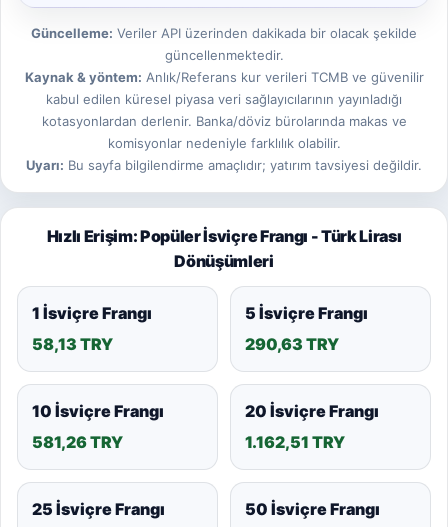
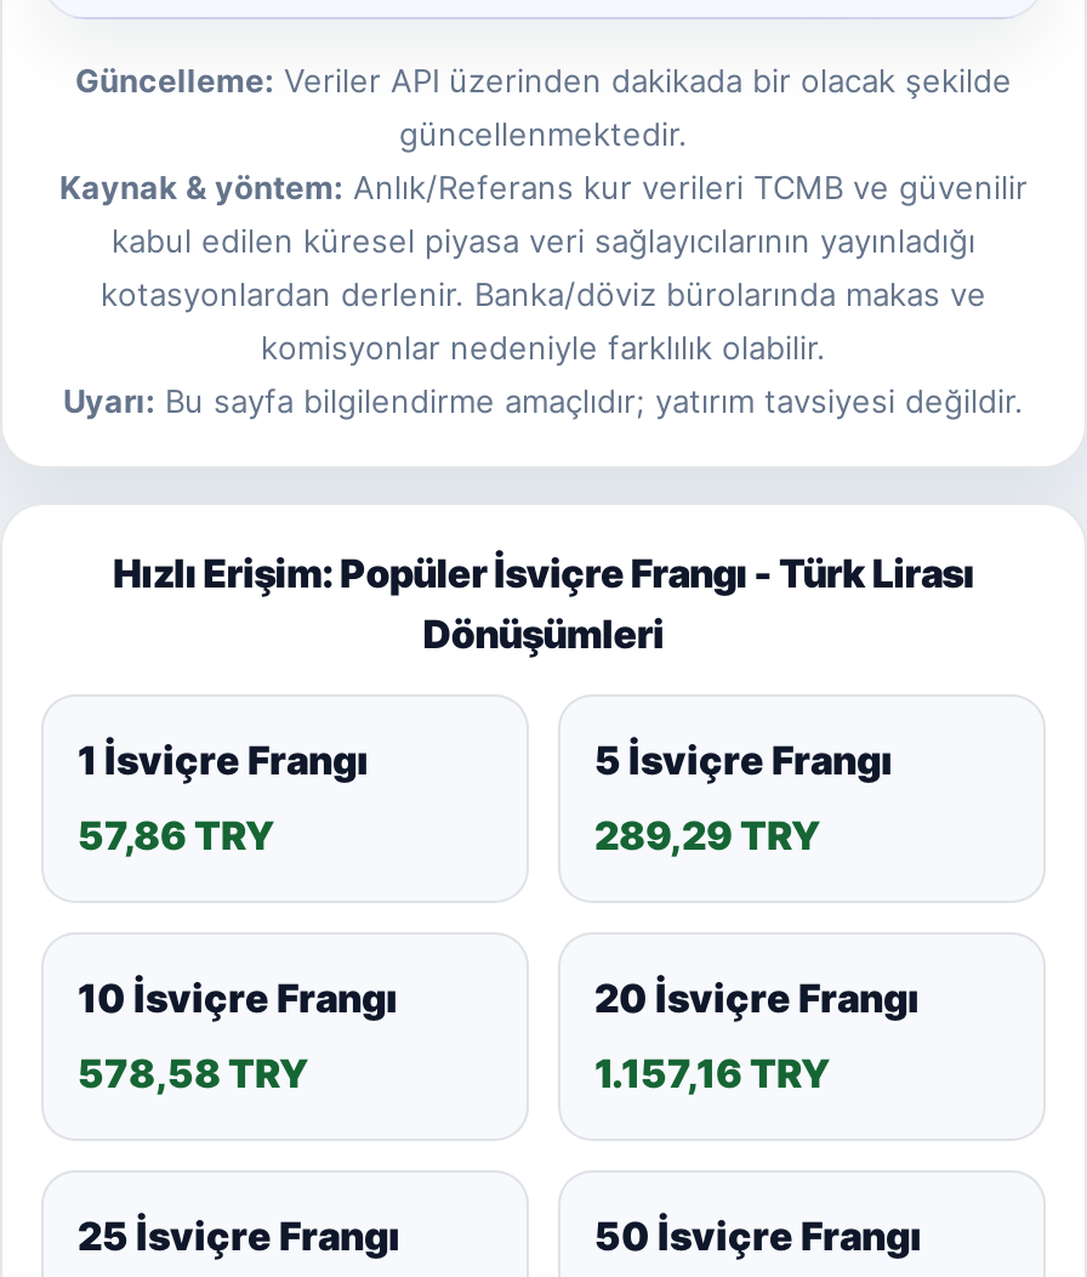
[32,334,113,354] 58,13 TRY -> [78,811,274,859] 57,86 TRY
[245,334,339,354] 290,63 TRY -> [594,811,820,859] 289,29 TRY
[32,432,123,452] 581,26 TRY -> [78,1049,308,1097] 578,58 TRY
[245,432,345,452] 1.162,51 TRY -> [594,1049,830,1097] 1.157,16 TRY

